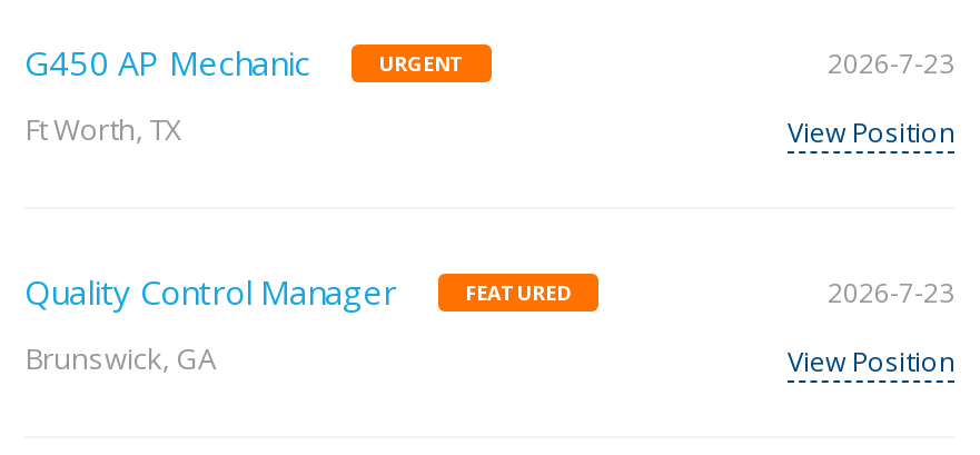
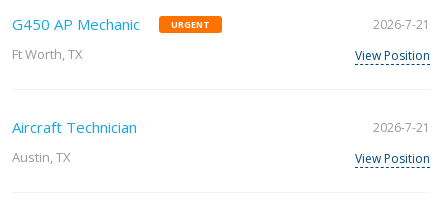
[828,45,954,83] 2026-7-23 -> [373,16,430,33] 2026-7-21
[24,270,572,314] Quality Control Manager | FEATURED -> [12,117,137,137] Aircraft Technician
[828,274,954,312] 2026-7-23 -> [373,119,430,136] 2026-7-21
[24,339,216,379] Brunswick, GA -> [12,148,71,166] Austin, TX

